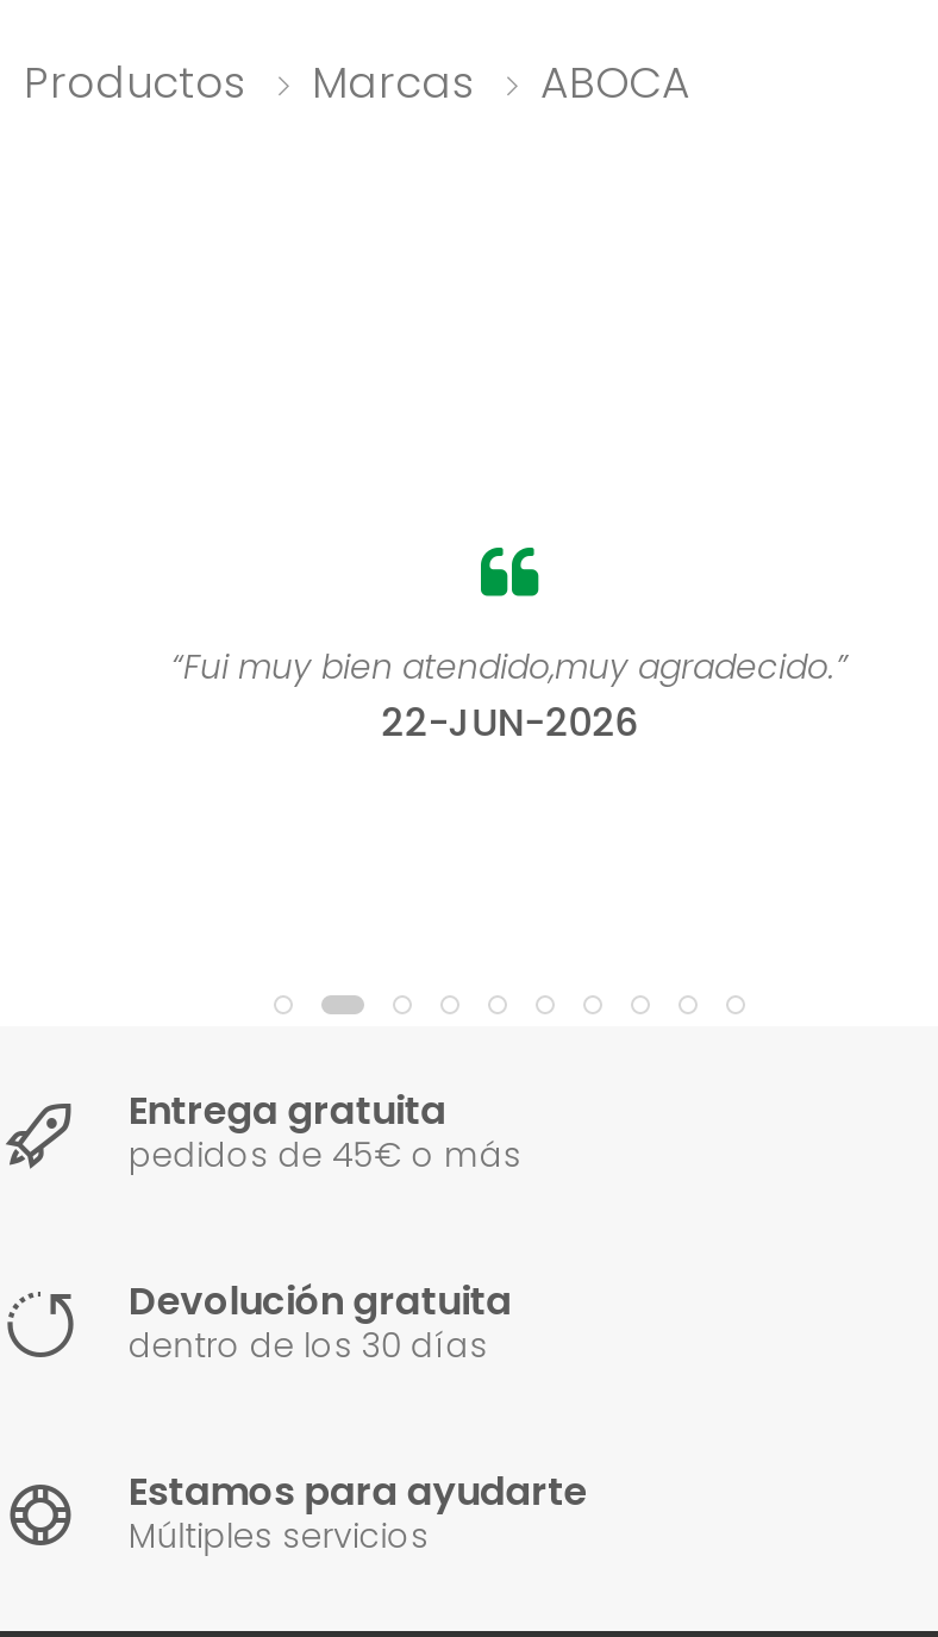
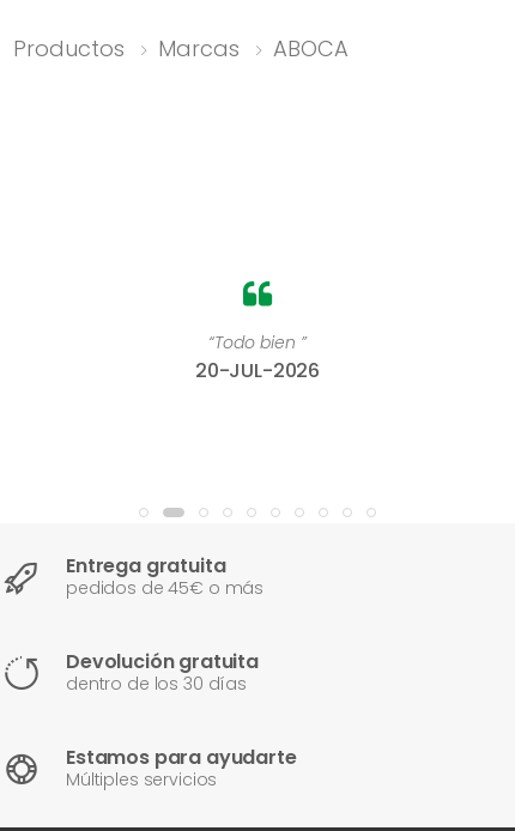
[171,643,848,750] “Fui muy bien atendido,muy agradecido.” | 22-JUN-2026 -> [195,330,320,384] “Todo bien ” | 20-JUL-2026

